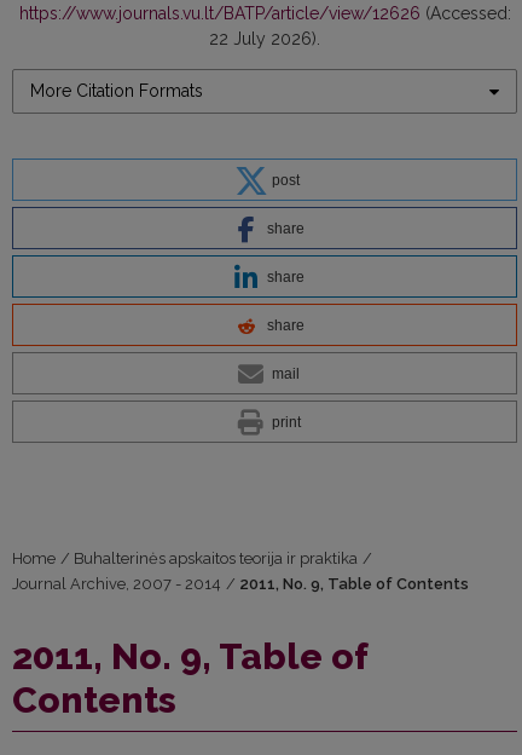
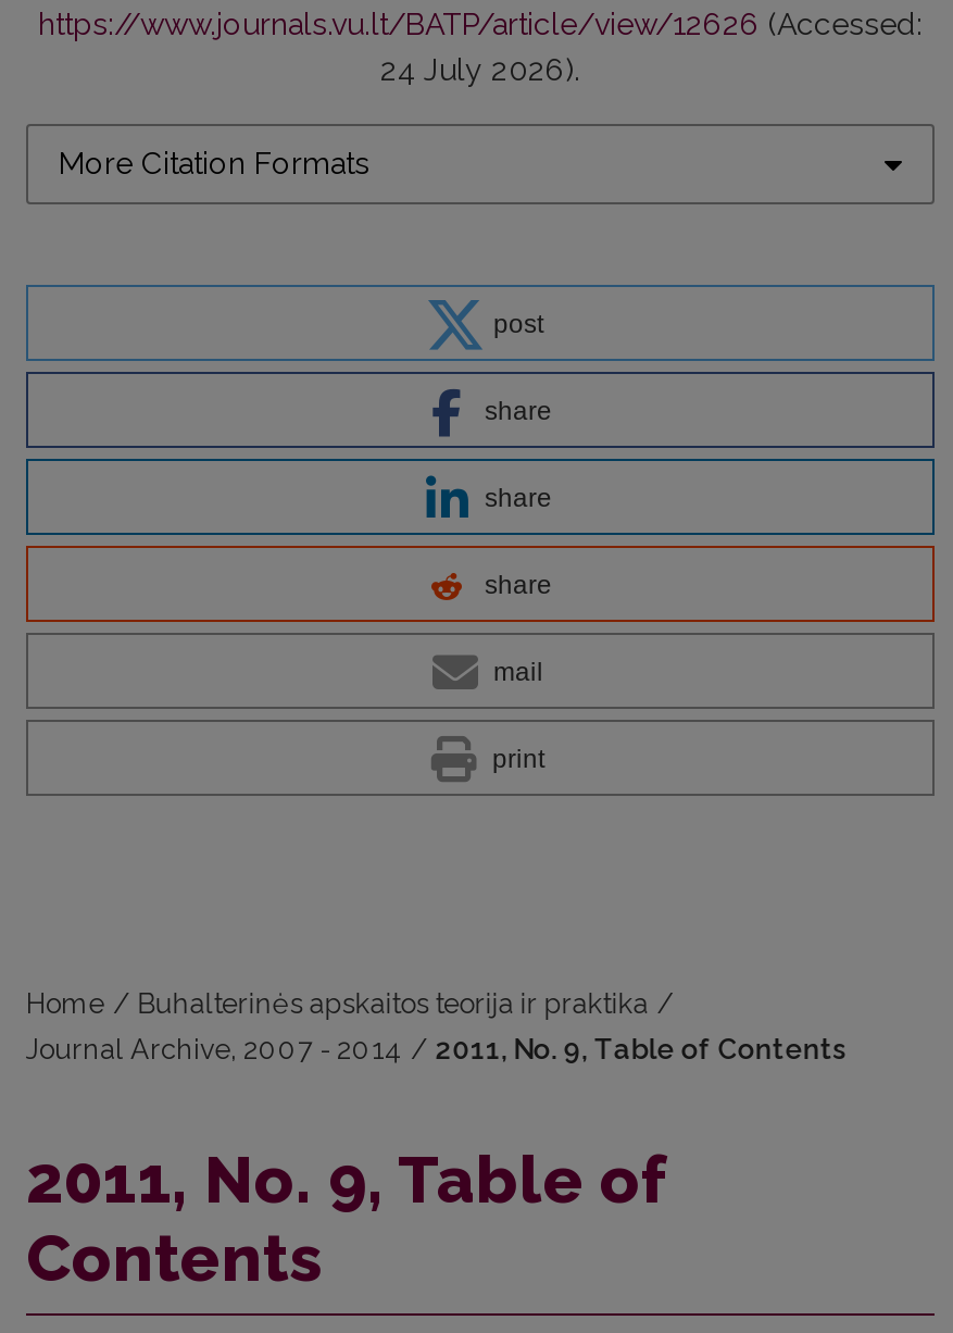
[209,29,320,48] 22 July 2026). -> [380,52,580,87] 24 July 2026).

